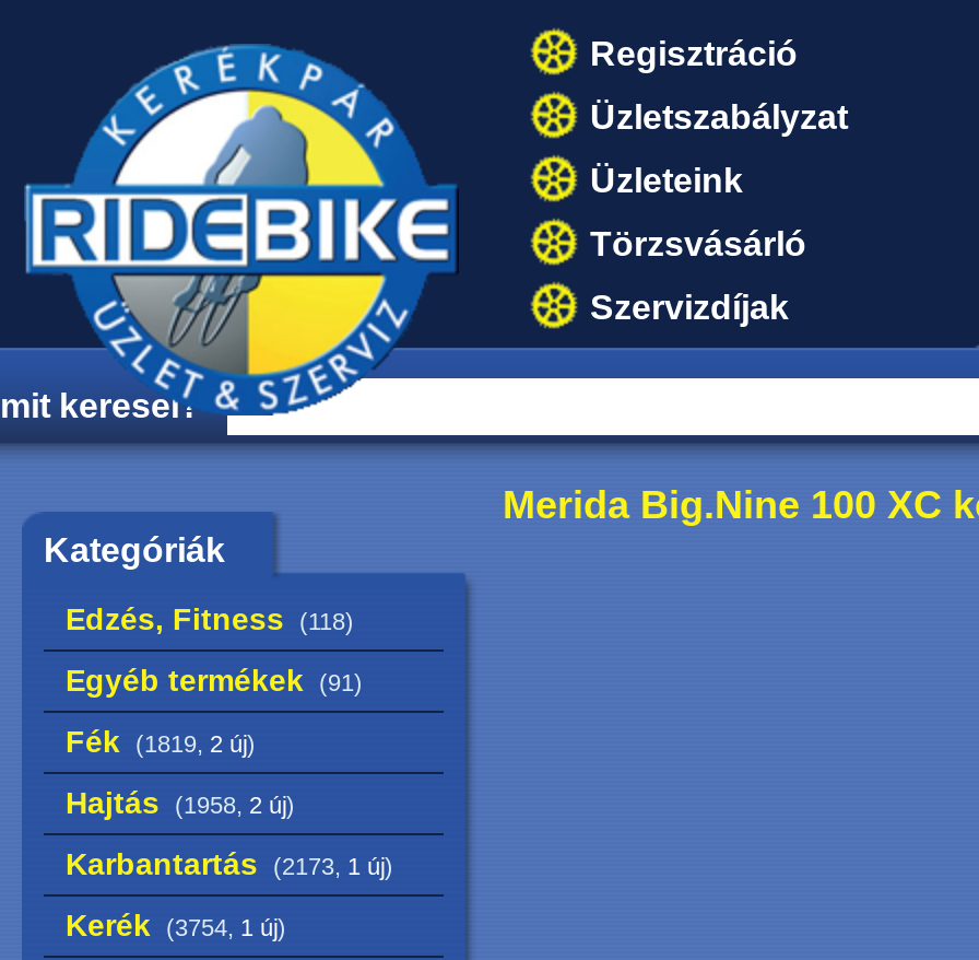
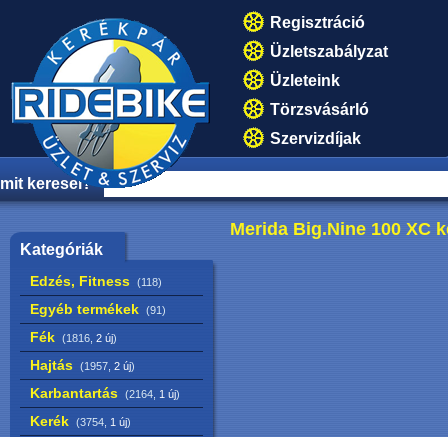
[66,724,256,759] Fék (1819, 2 új) -> [30,329,117,345] Fék (1816, 2 új)
[66,785,295,820] Hajtás (1958, 2 új) -> [30,357,135,373] Hajtás (1957, 2 új)
[66,846,393,881] Karbantartás (2173, 1 új) -> [30,385,180,401] Karbantartás (2164, 1 új)

